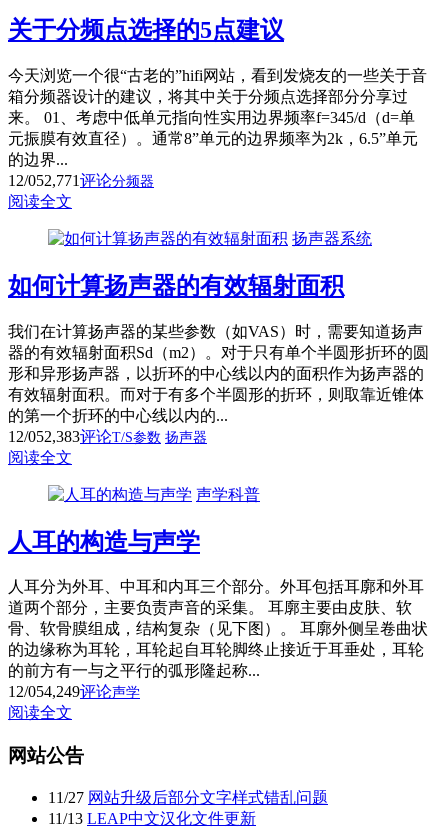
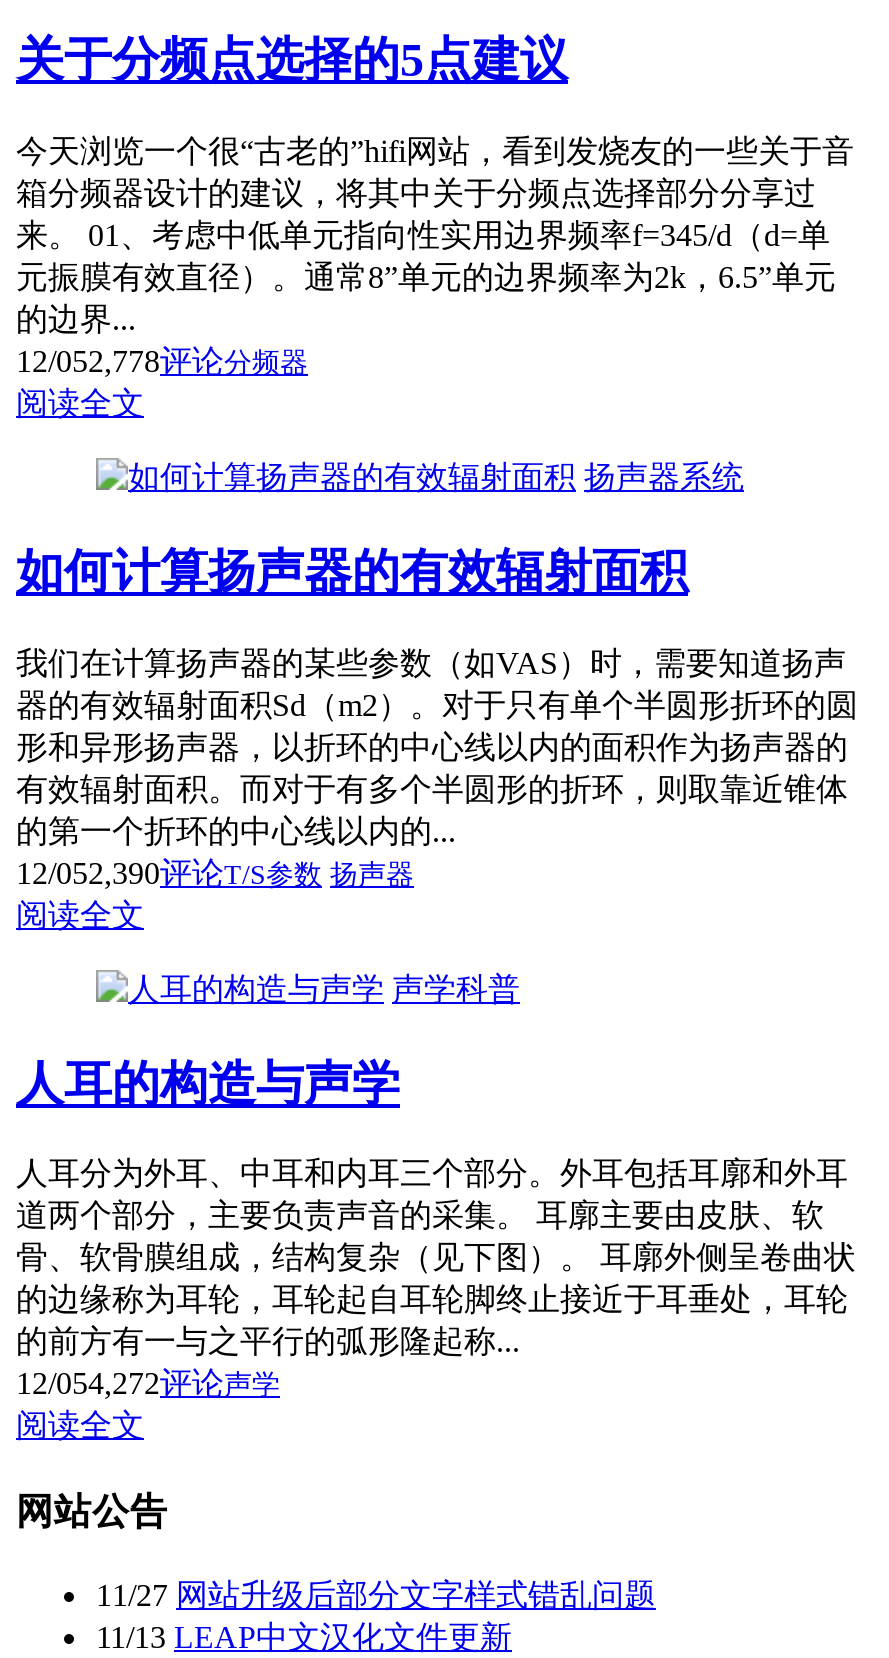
[8,172,154,189] 12/052,771评论分频器 -> [16,344,308,378] 12/052,778评论分频器
[8,428,207,445] 12/052,383评论T/S参数 扬声器 -> [16,855,414,889] 12/052,390评论T/S参数 扬声器
[8,683,140,700] 12/054,249评论声学 -> [16,1367,280,1401] 12/054,272评论声学

